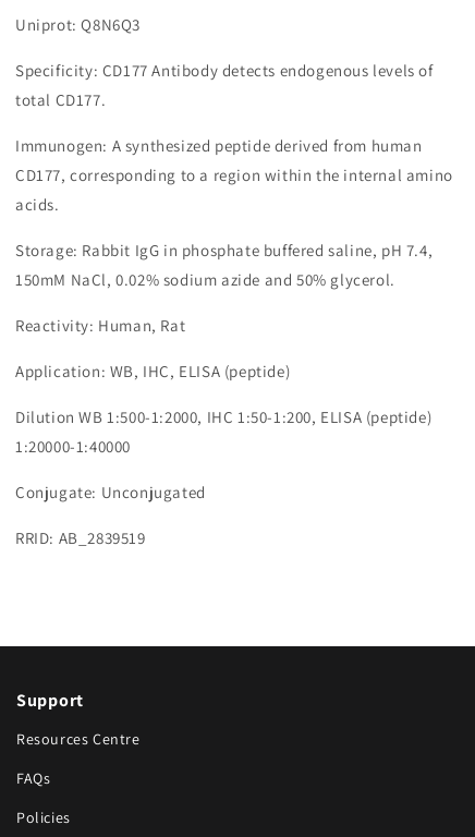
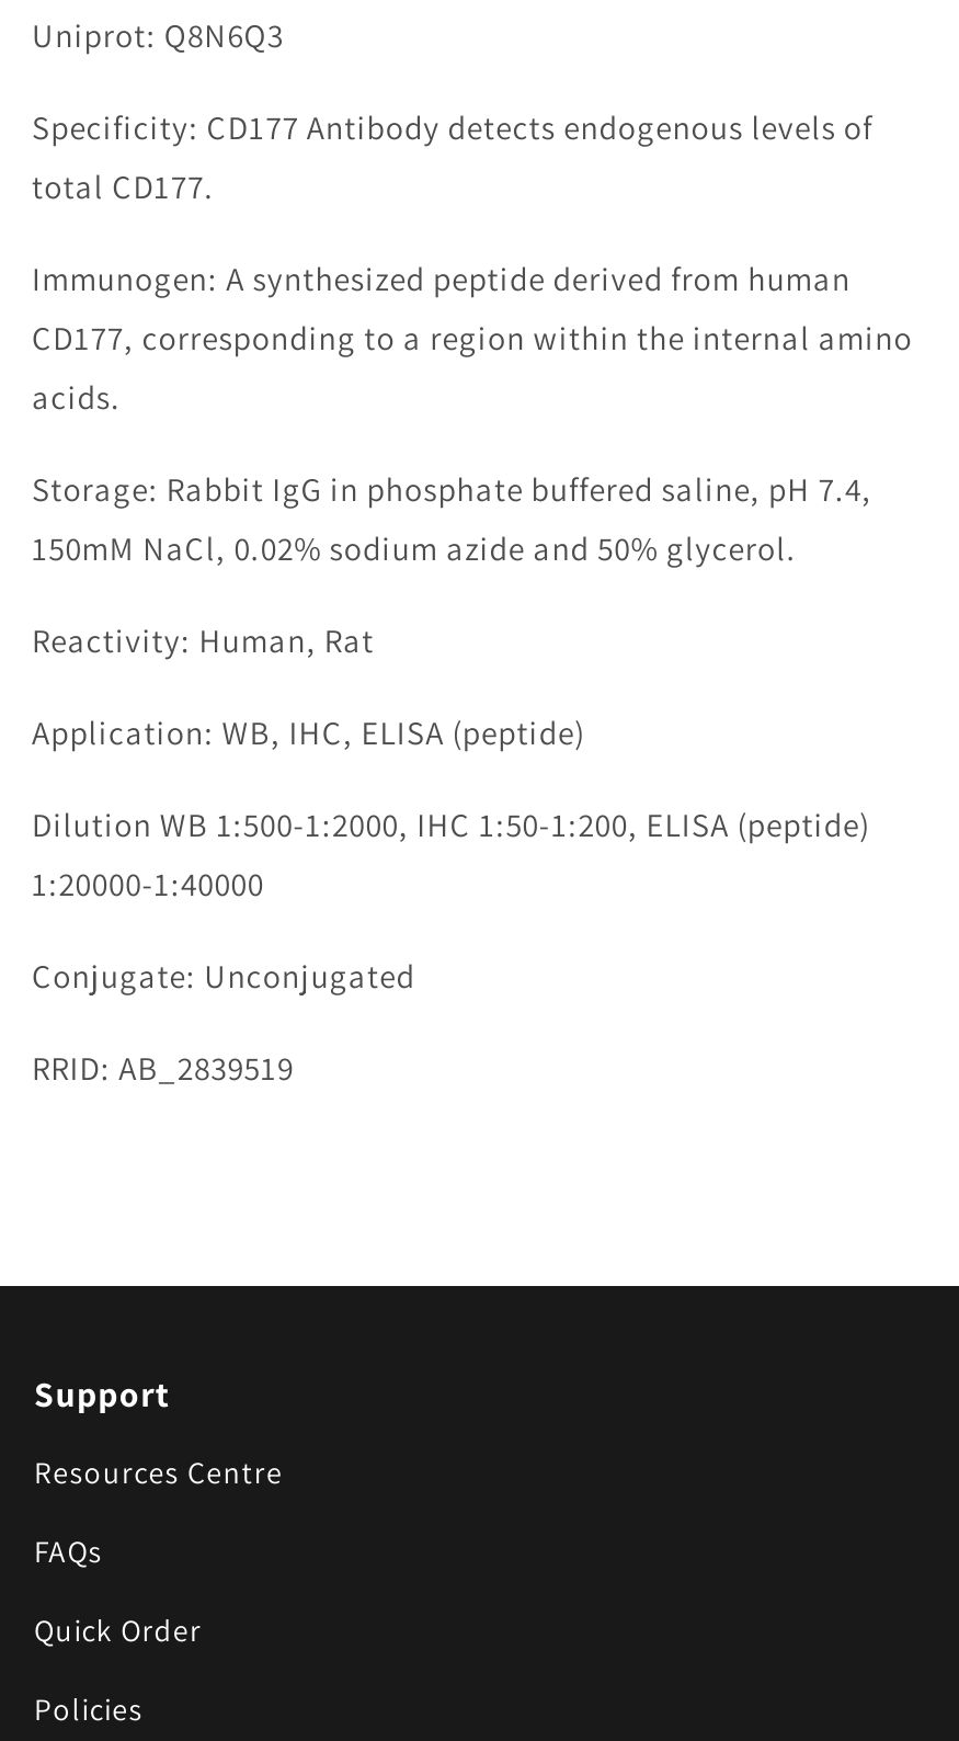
none -> [34,1611,202,1650] Quick Order

